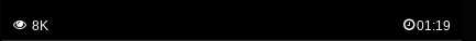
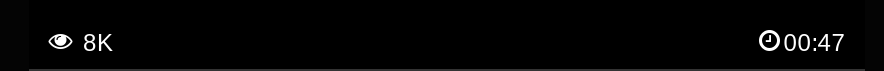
[417,18,451,33] 01:19 -> [783,28,845,56] 00:47

